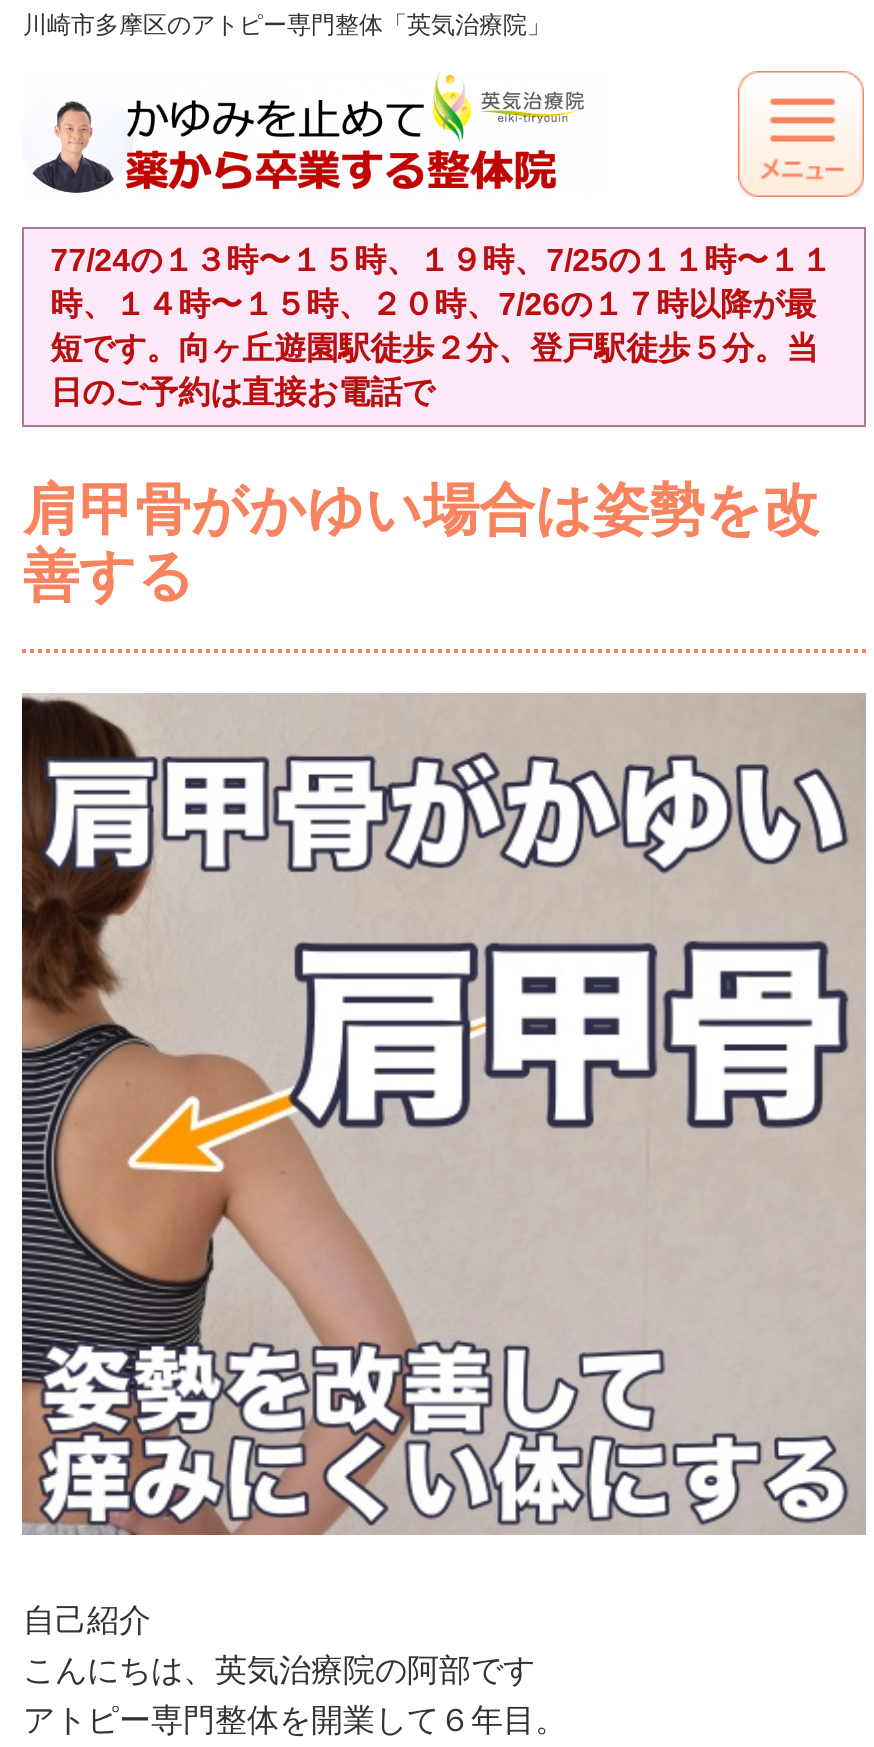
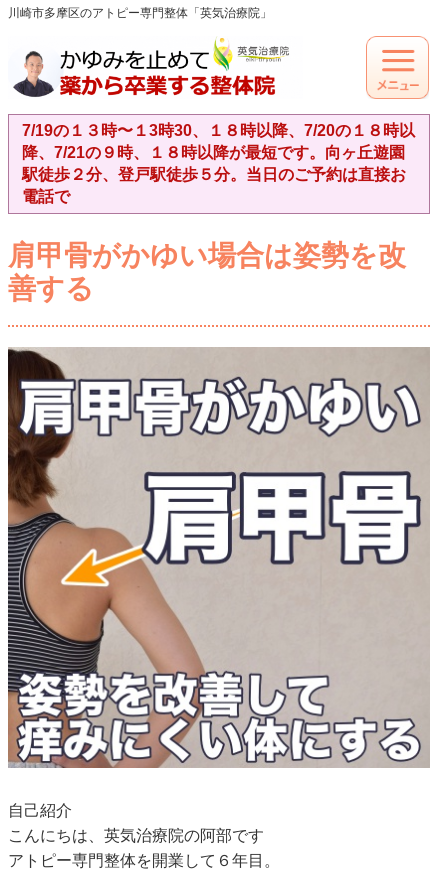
[50,243,832,409] 77/24の１３時〜１５時、１９時、7/25の１１時〜１１ | 時、１４時〜１５時、２０時、7/26の１７時以降が最 | 短です。向ヶ丘遊園駅徒歩２分、登戸駅徒歩５分。当 | 日のご予約は直接お電話で -> [22,122,415,205] 7/19の１３時〜１3時30、１８時以降、7/20の１８時以 | 降、7/21の９時、１８時以降が最短です。向ヶ丘遊園 | 駅徒歩２分、登戸駅徒歩５分。当日のご予約は直接お | 電話で

